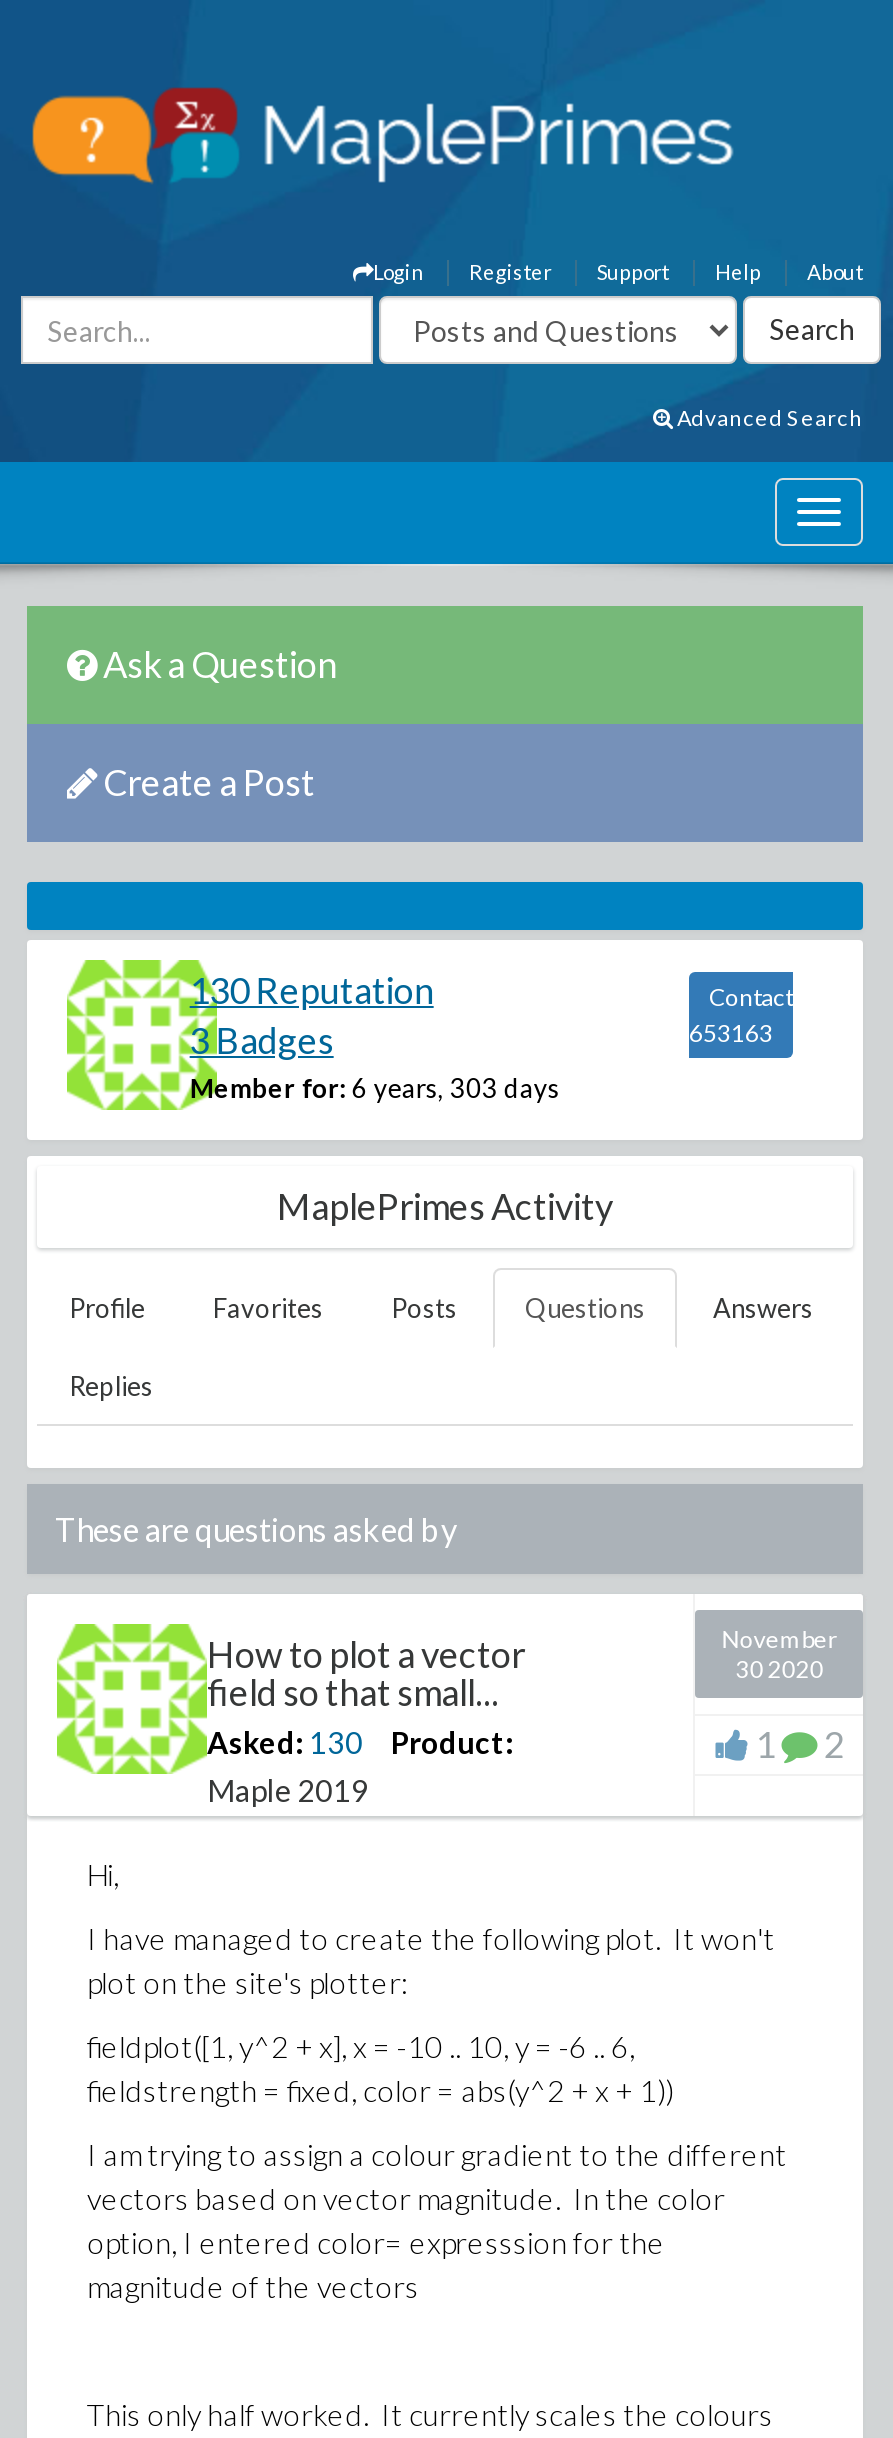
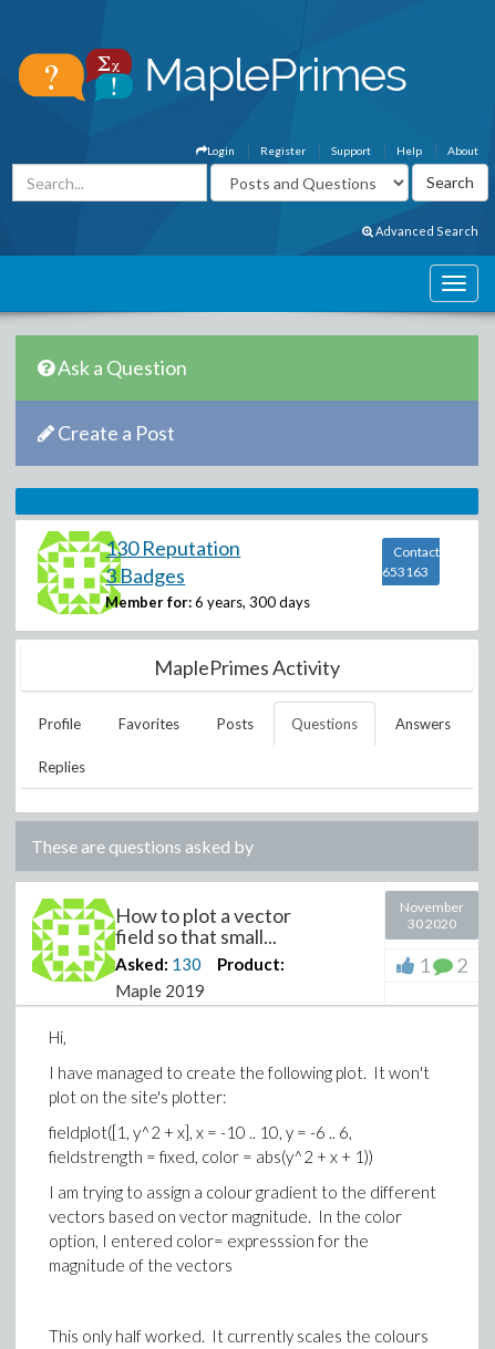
[190,1072,560,1104] Member for: 6 years, 303 days -> [106,593,310,611] Member for: 6 years, 300 days

